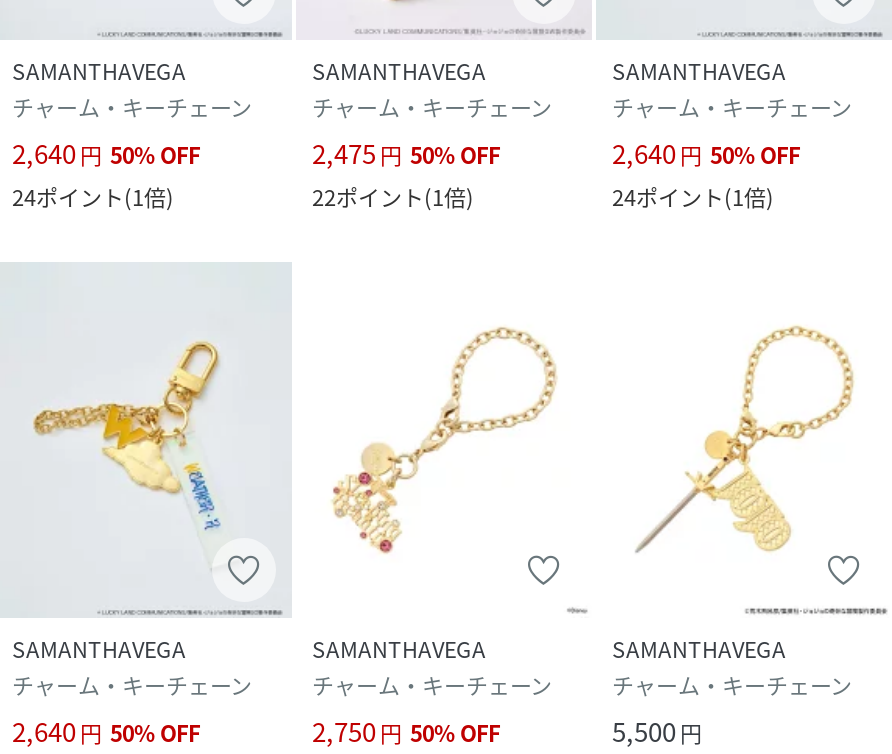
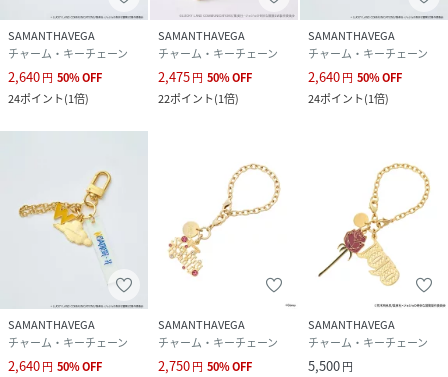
[634,384,802,572] [image] -> [317,196,410,287] [image]

